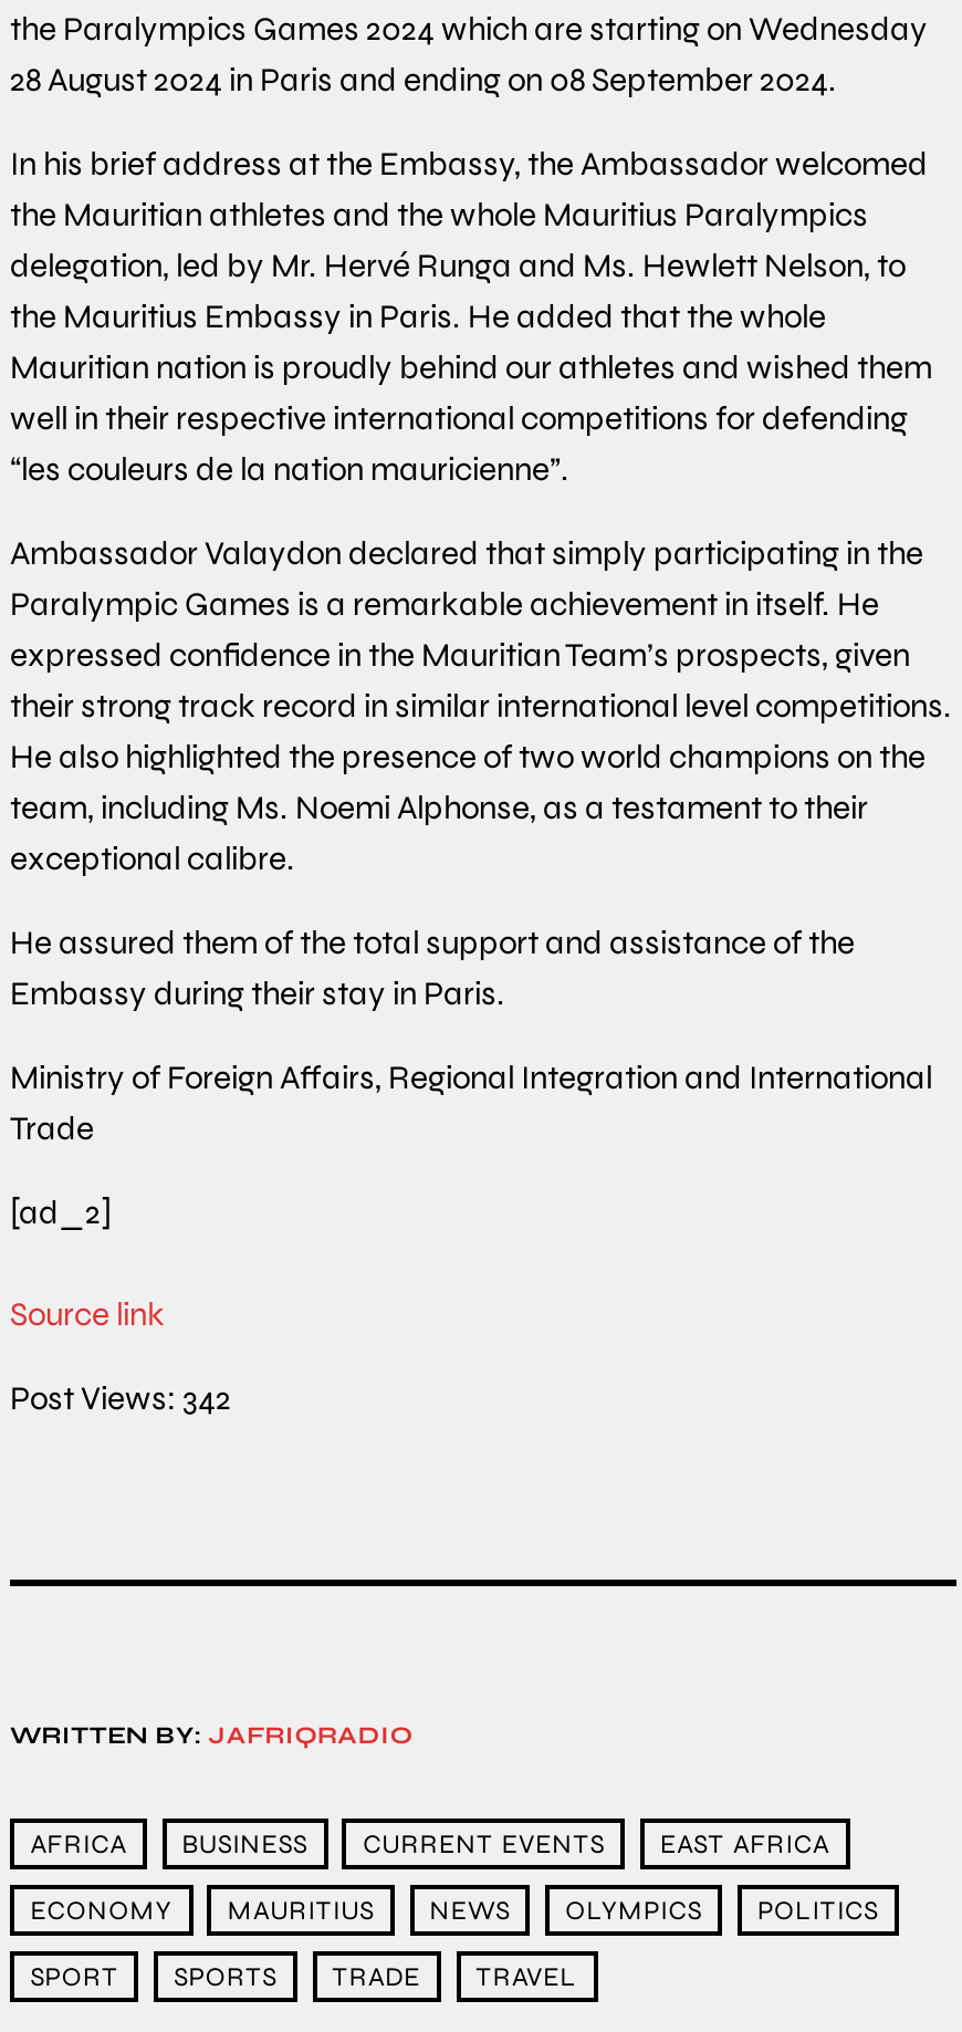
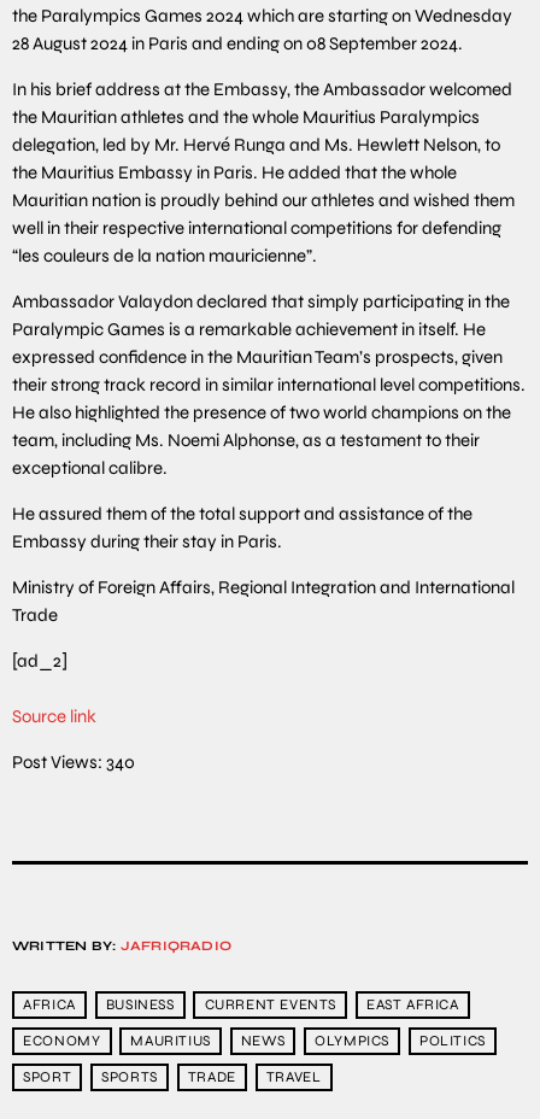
[10,1377,231,1417] Post Views: 342 -> [12,751,135,772] Post Views: 340

